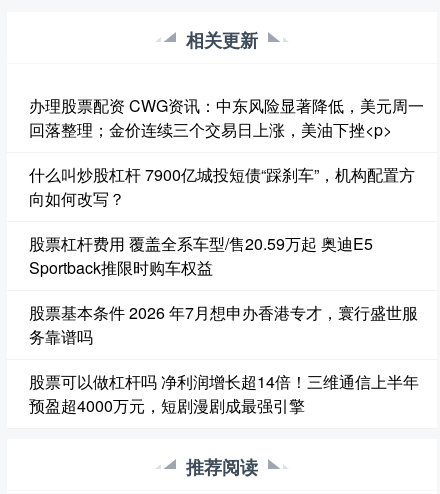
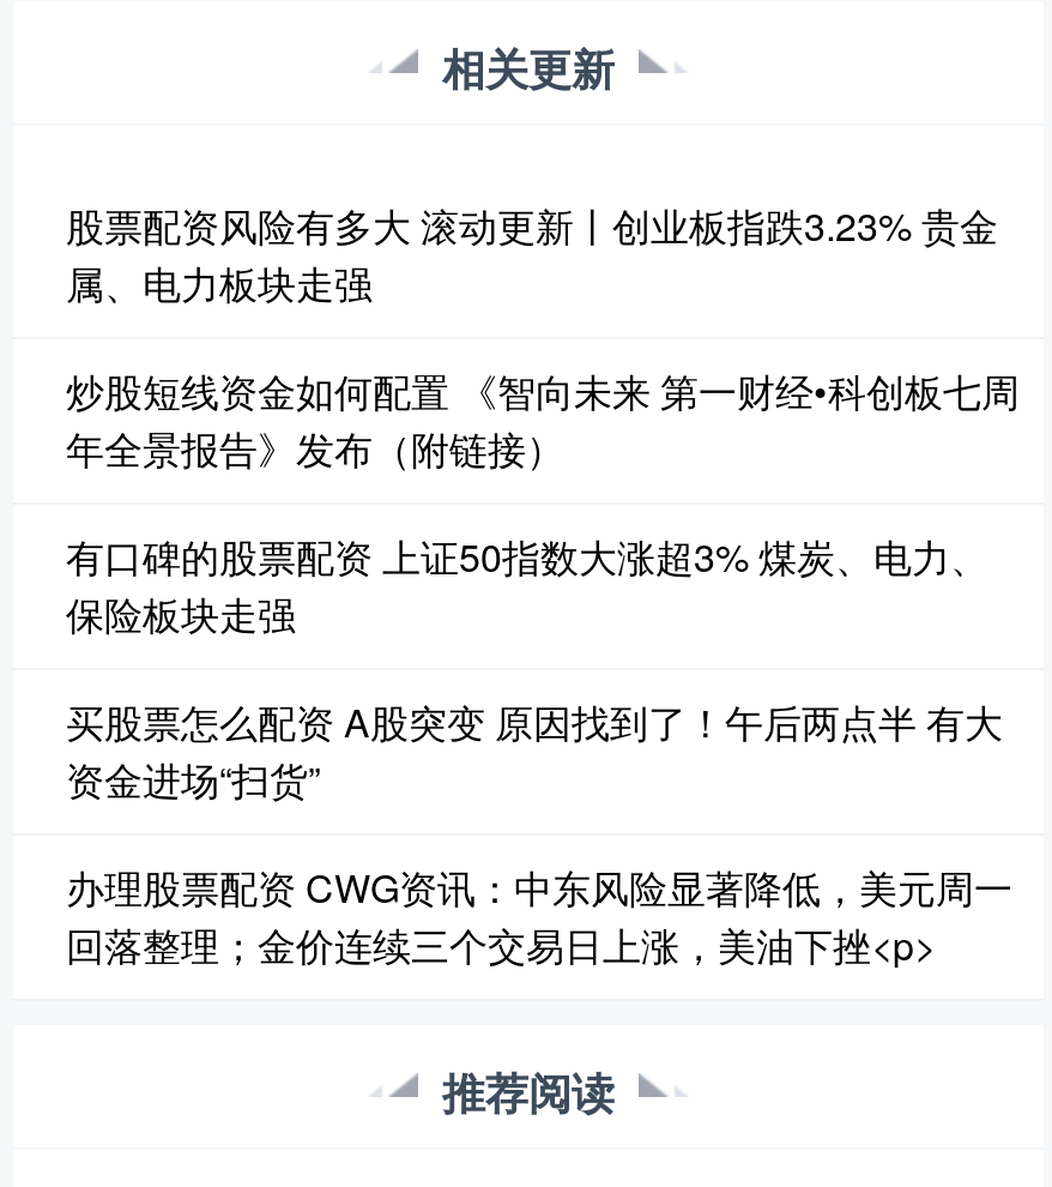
none -> [66,198,1020,807] 股票配资风险有多大 滚动更新丨创业板指跌3.23% 贵金 | 属、电力板块走强 | 炒股短线资金如何配置 《智向未来 第一财经•科创板七周 | 年全景报告》发布（附链接） | 有口碑的股票配资 上证50指数大涨超3% 煤炭、电力、 | 保险板块走强 | 买股票怎么配资 A股突变 原因找到了！午后两点半 有大 | 资金进场“扫货”
moved [29,94,424,141] -> [66,860,1012,973]: 办理股票配资 CWG资讯：中东风险显著降低，美元周一 | 回落整理；金价连续三个交易日上涨，美油下挫<p>
[29,163,419,417] 什么叫炒股杠杆 7900亿城投短债“踩刹车”，机构配置方 | 向如何改写？ | 股票杠杆费用 覆盖全系车型/售20.59万起 奥迪E5 | Sportback推限时购车权益 | 股票基本条件 2026 年7月想申办香港专才，寰行盛世服 | 务靠谱吗 | 股票可以做杠杆吗 净利润增长超14倍！三维通信上半年 | 预盈超4000万元，短剧漫剧成最强引擎 -> none

